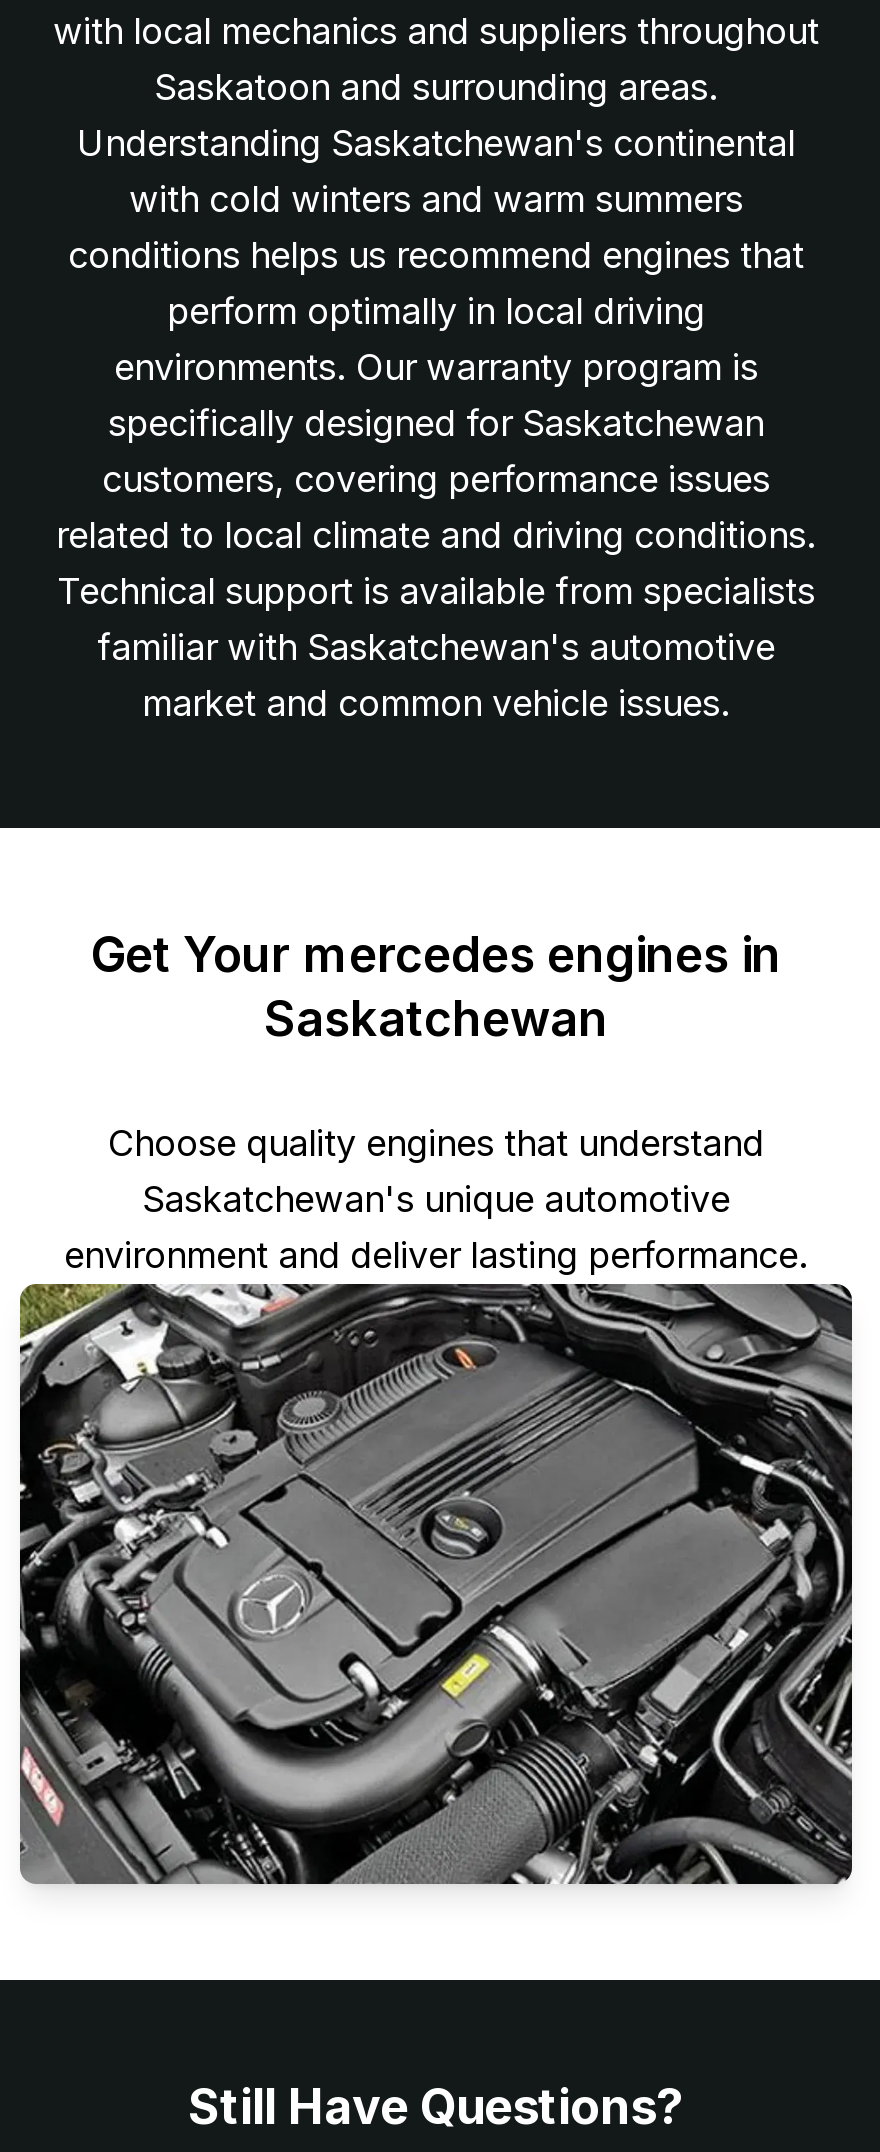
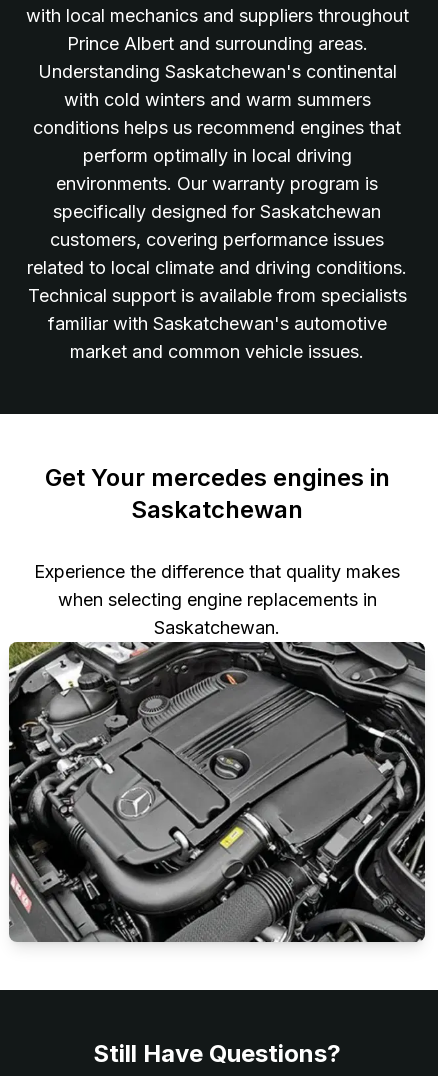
[154,65,718,107] Saskatoon and surrounding areas. -> [66,32,367,53] Prince Albert and surrounding areas.
[64,1121,808,1275] Choose quality engines that understand | Saskatchewan's unique automotive | environment and deliver lasting performance. -> [34,560,400,637] Experience the difference that quality makes | when selecting engine replacements in | Saskatchewan.

